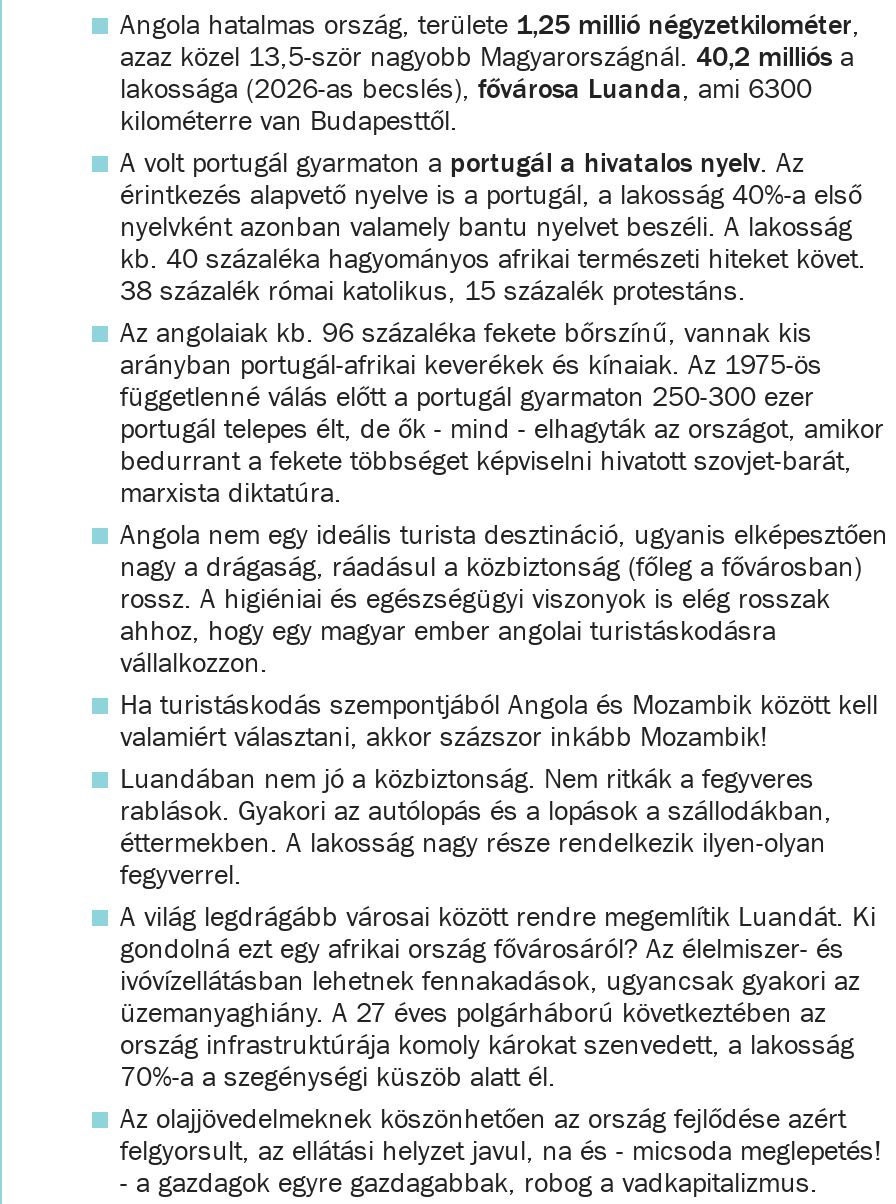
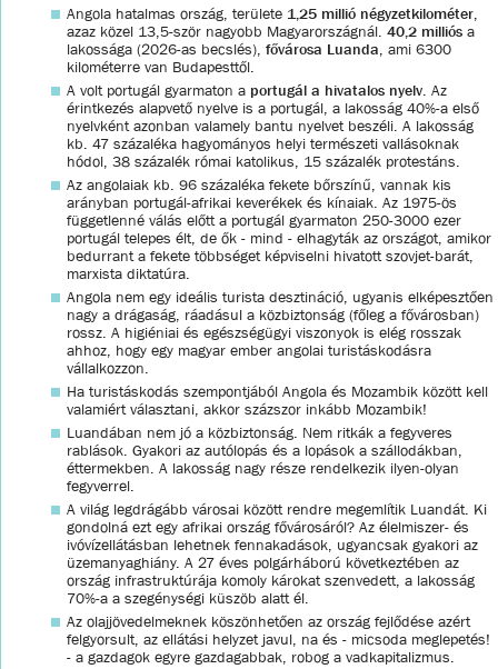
[120,241,866,305] kb. 40 százaléka hagyományos afrikai természeti hiteket követ. | 38 százalék római katolikus, 15 százalék protestáns. -> [67,134,460,170] kb. 47 százaléka hagyományos helyi természeti vallásoknak | hódol, 38 százalék római katolikus, 15 százalék protestáns.
[120,379,814,411] függetlenné válás előtt a portugál gyarmaton 250-300 ezer -> [67,211,461,229] függetlenné válás előtt a portugál gyarmaton 250-3000 ezer

